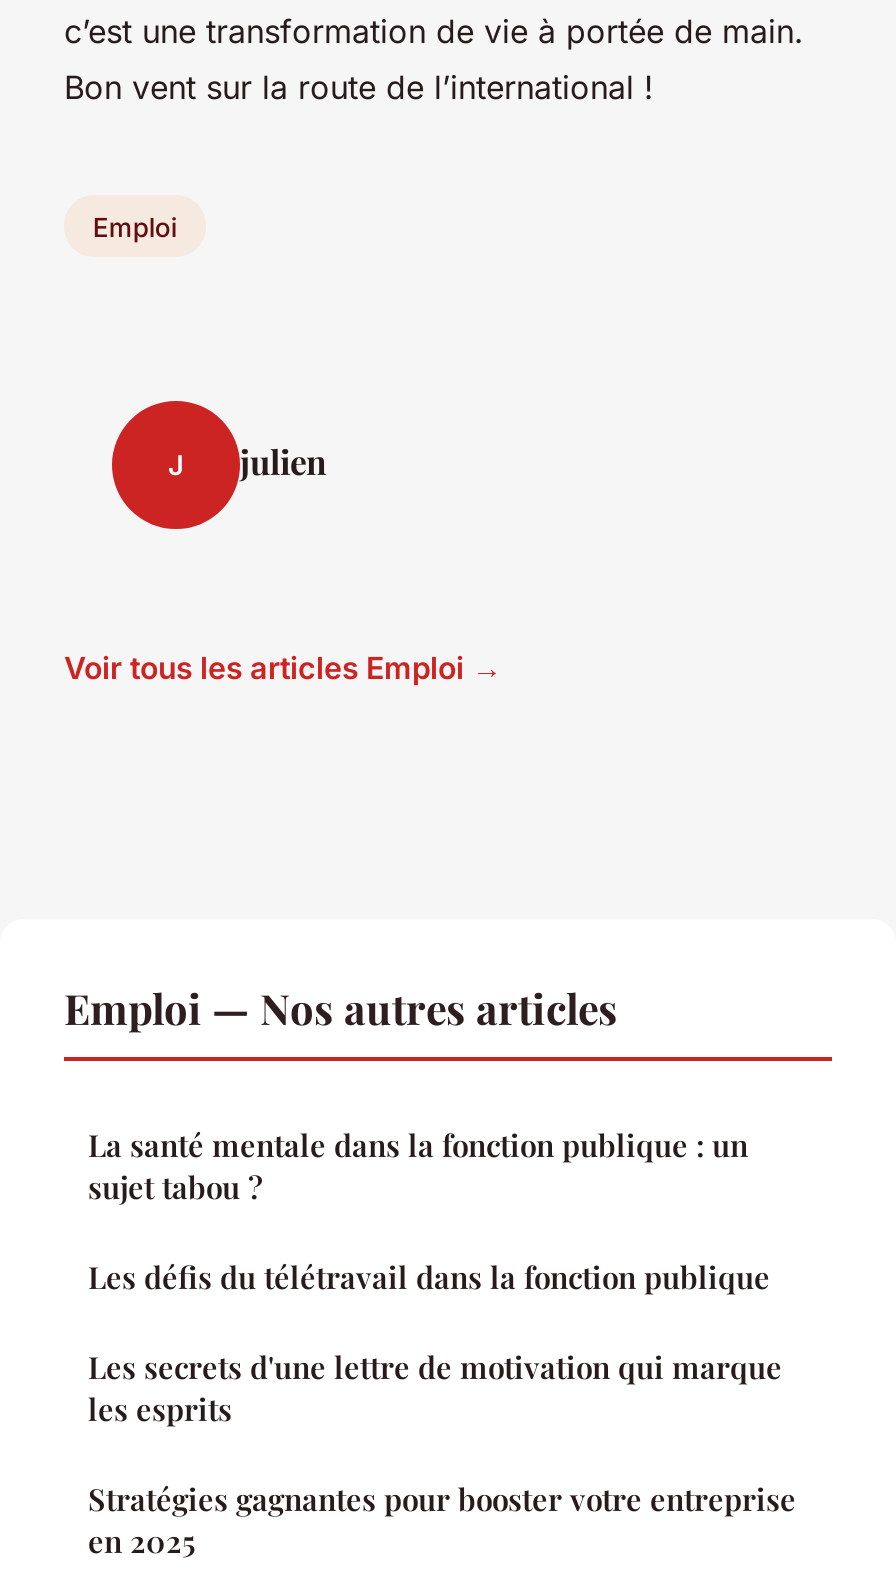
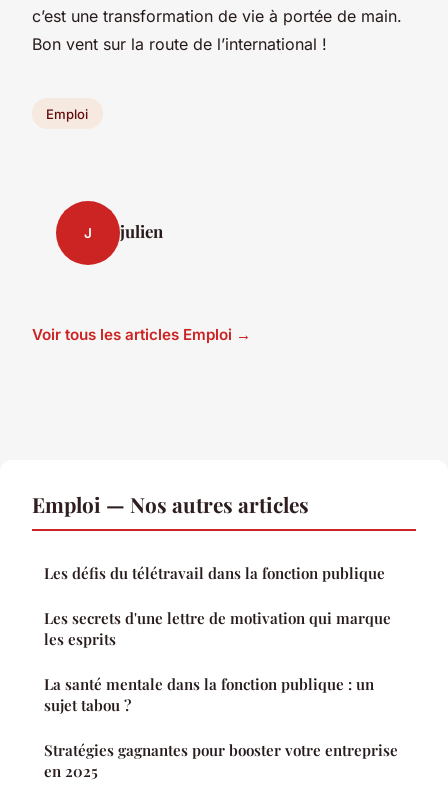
moved [88,1126,748,1208] -> [44,674,374,715]: La santé mentale dans la fonction publique : un | sujet tabou ?
moved [88,1258,782,1430] -> [44,563,391,649]: Les défis du télétravail dans la fonction publique | Les secrets d'une lettre de motivation qui marque | les esprits

